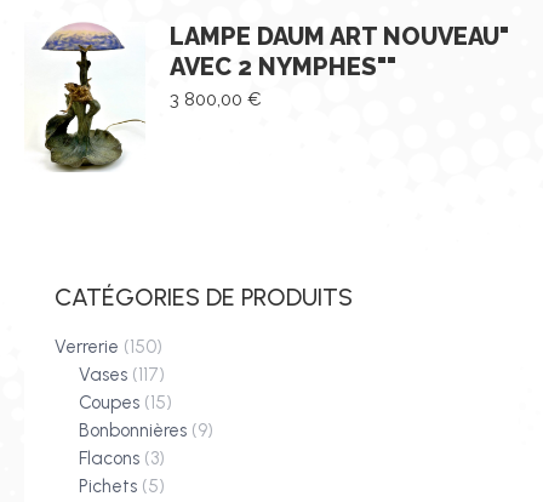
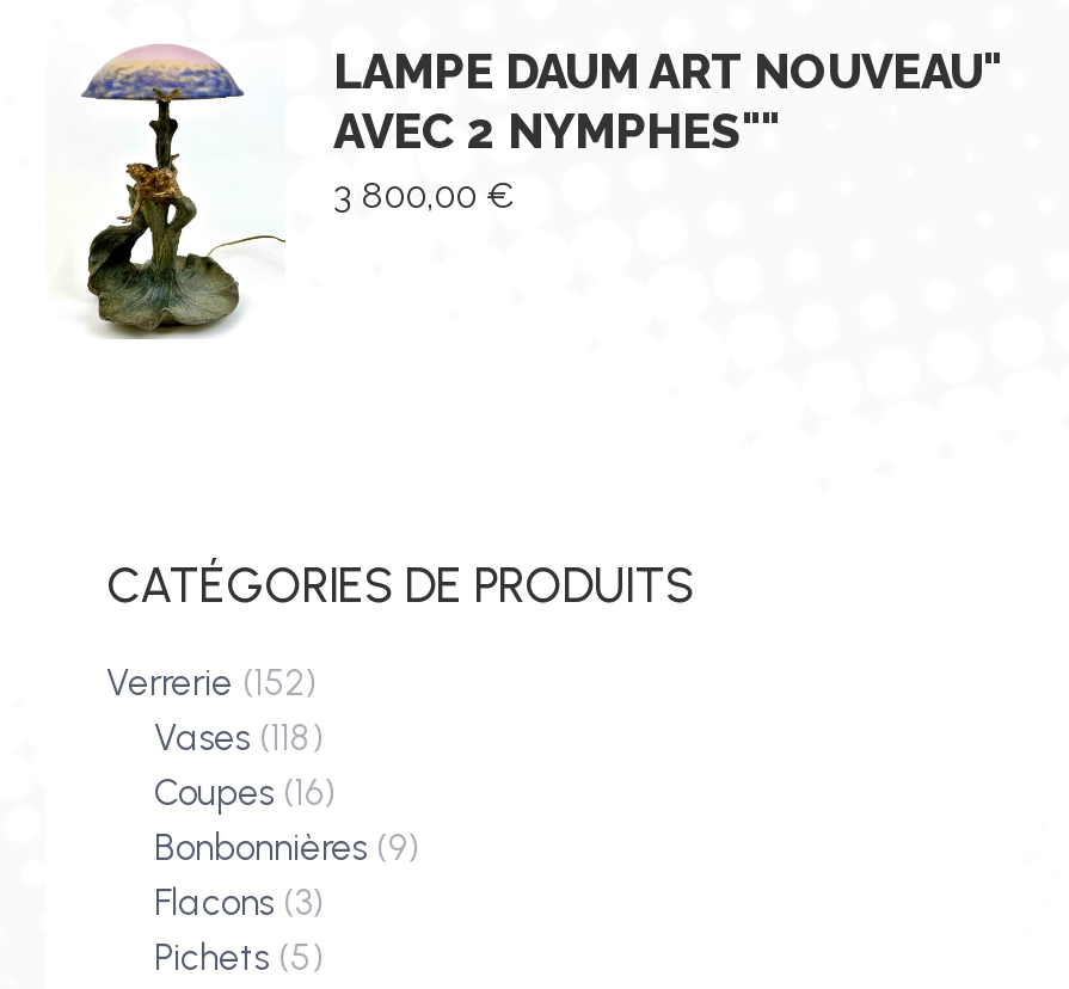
[55,336,162,358] Verrerie (150) -> [106,662,317,705] Verrerie (152)
[79,364,165,386] Vases (117) -> [154,717,324,760] Vases (118)
[79,392,172,414] Coupes (15) -> [154,772,336,815] Coupes (16)

